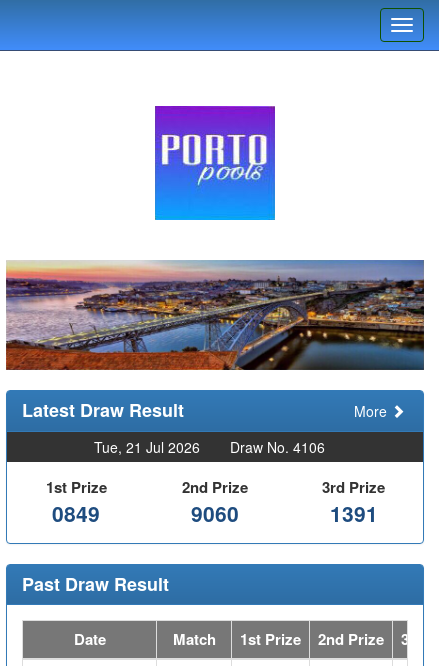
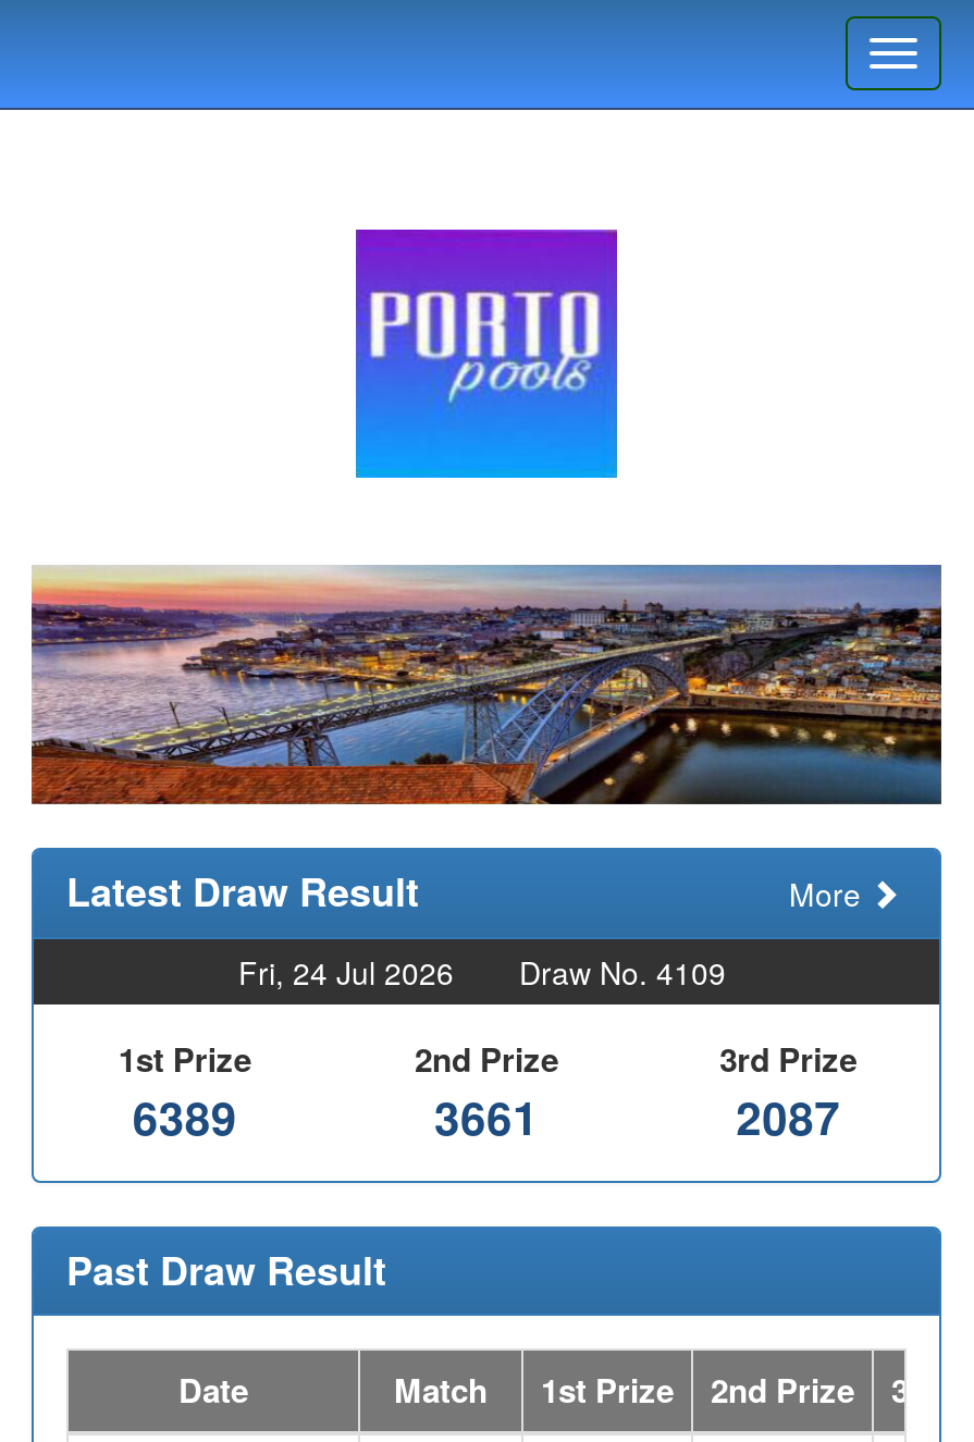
[94,437,200,457] Tue, 21 Jul 2026 -> [238,950,454,993] Fri, 24 Jul 2026
[230,437,325,457] Draw No. 4106 -> [519,950,726,993] Draw No. 4109
[52,498,100,528] 0849 -> [132,1082,237,1148] 6389
[191,498,239,528] 9060 -> [434,1082,539,1148] 3661
[330,498,378,528] 1391 -> [736,1082,840,1148] 2087

